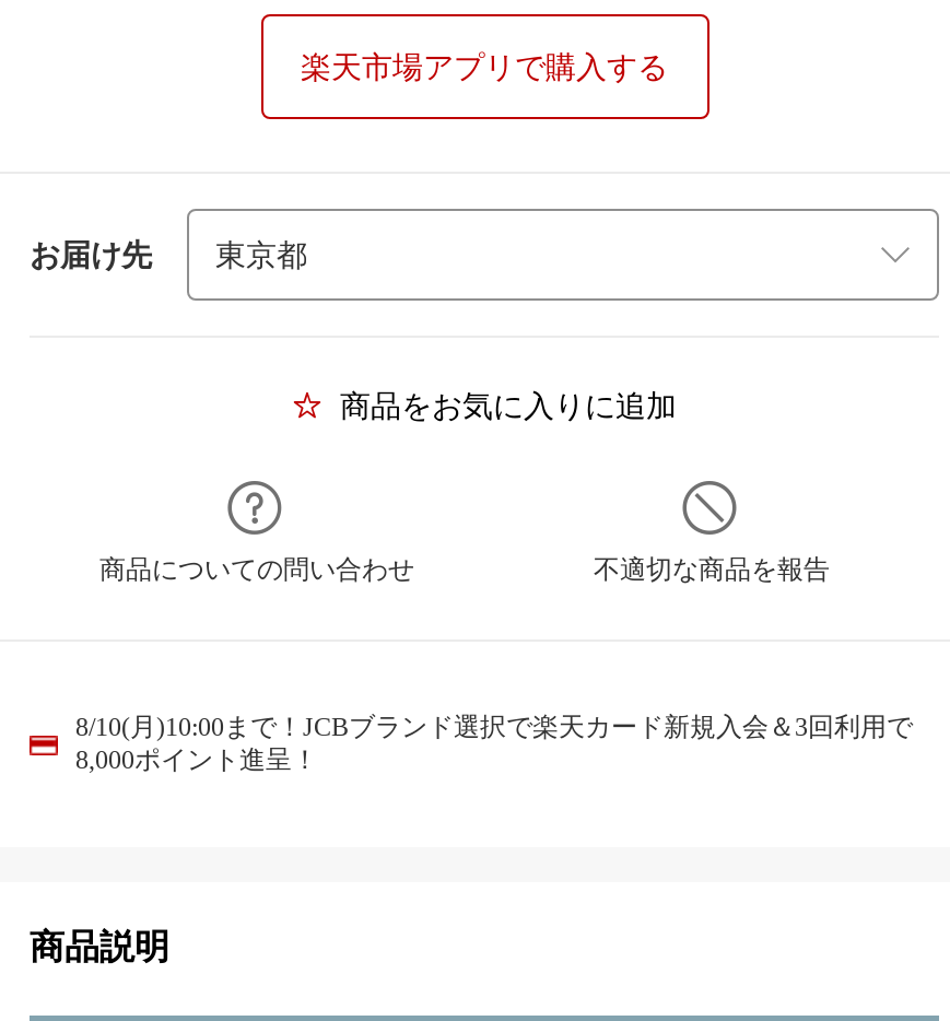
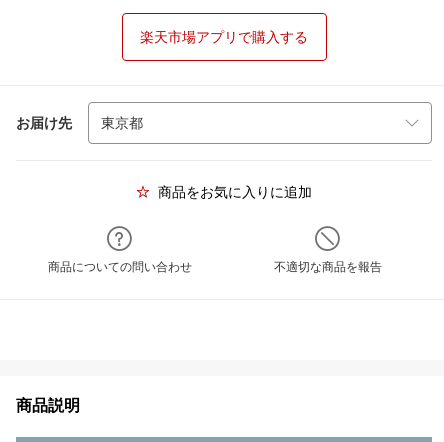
[75,712,913,775] 8/10(月)10:00まで！JCBブランド選択で楽天カード新規入会＆3回利用で | 8,000ポイント進呈！ -> none

